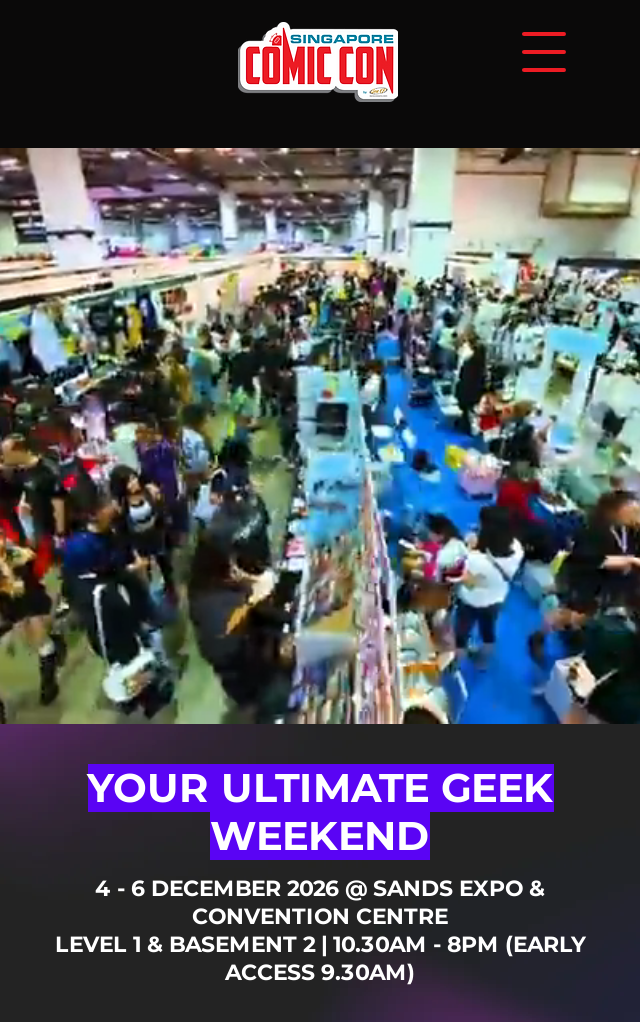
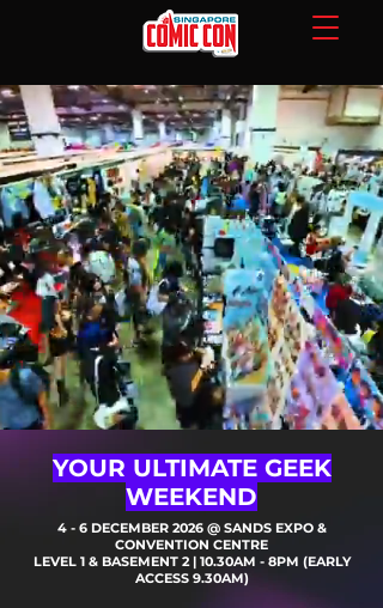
[6,148,634,726] [image] -> [4,85,379,431] [image]

